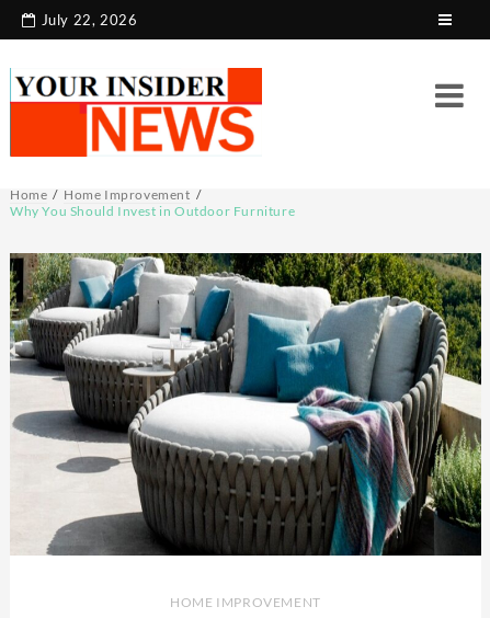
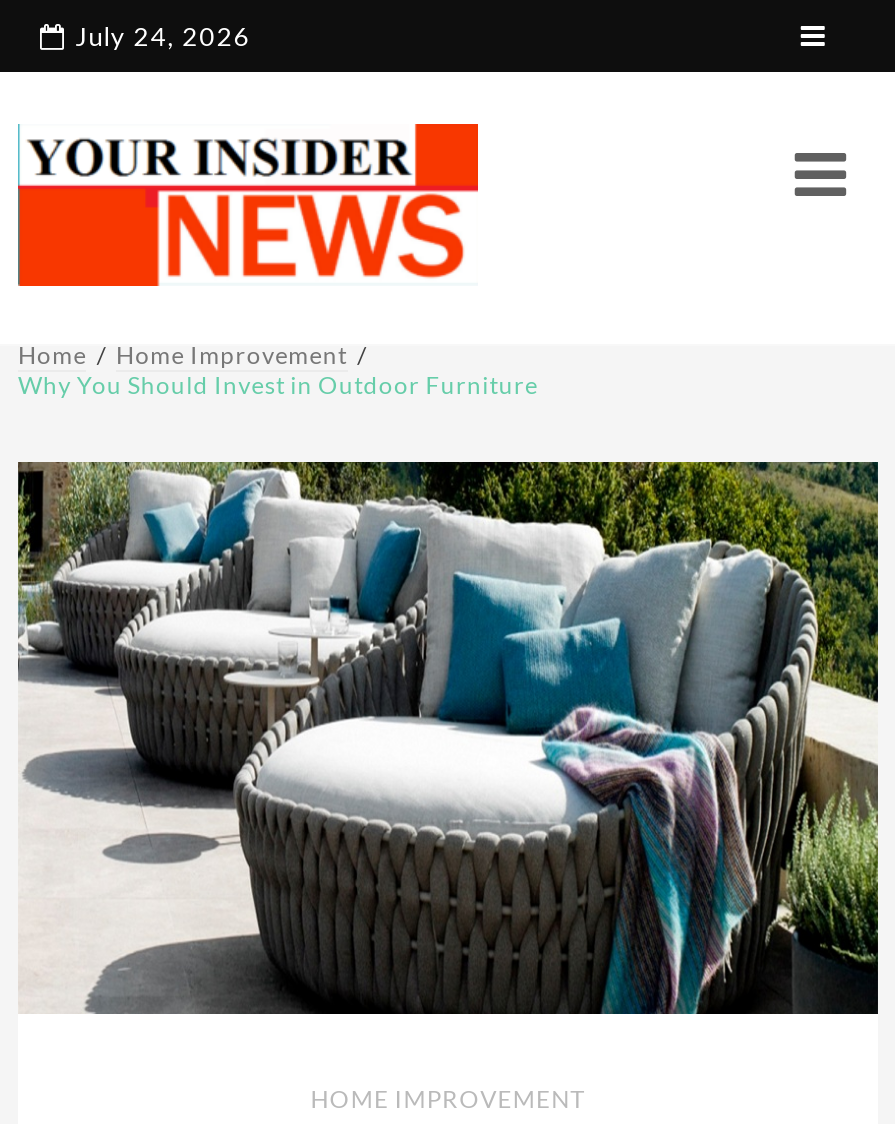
[41,11,137,28] July 22, 2026 -> [75,20,251,52] July 24, 2026

